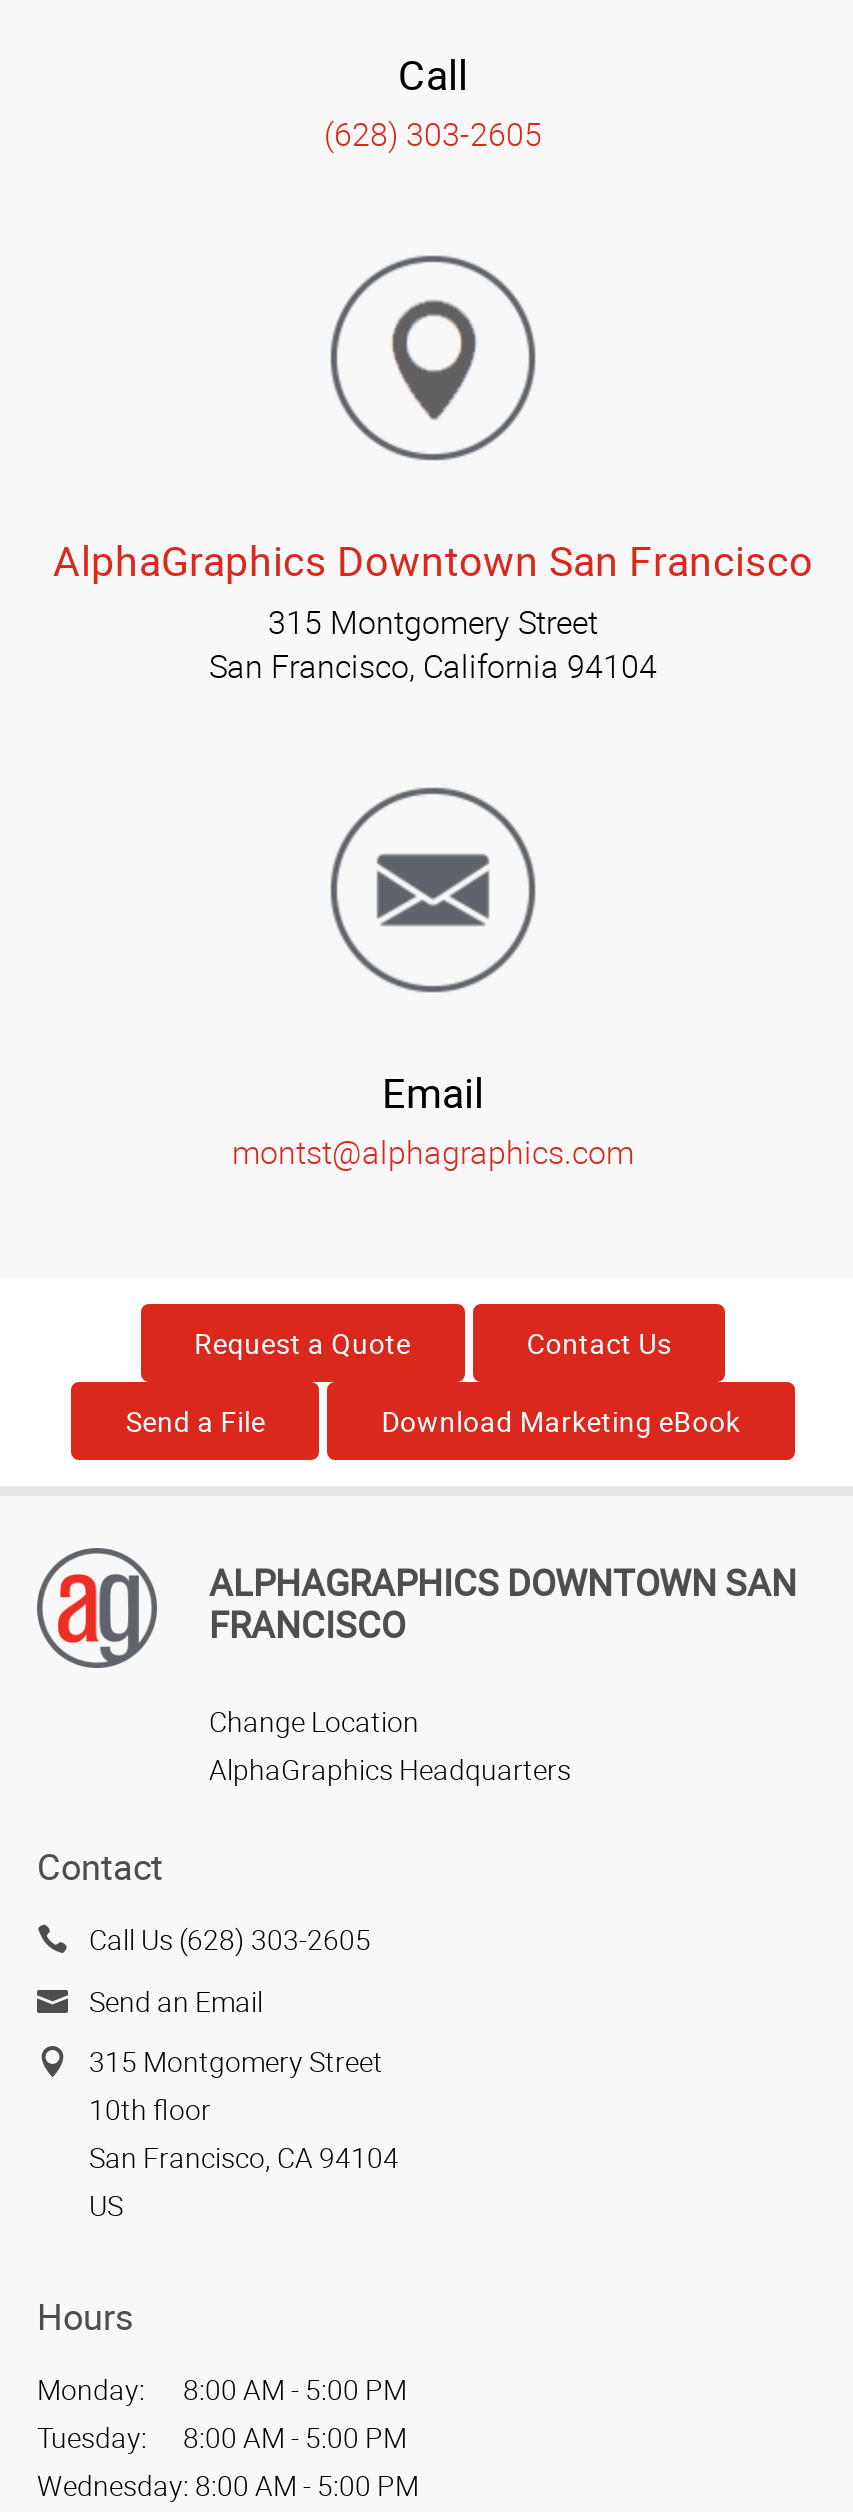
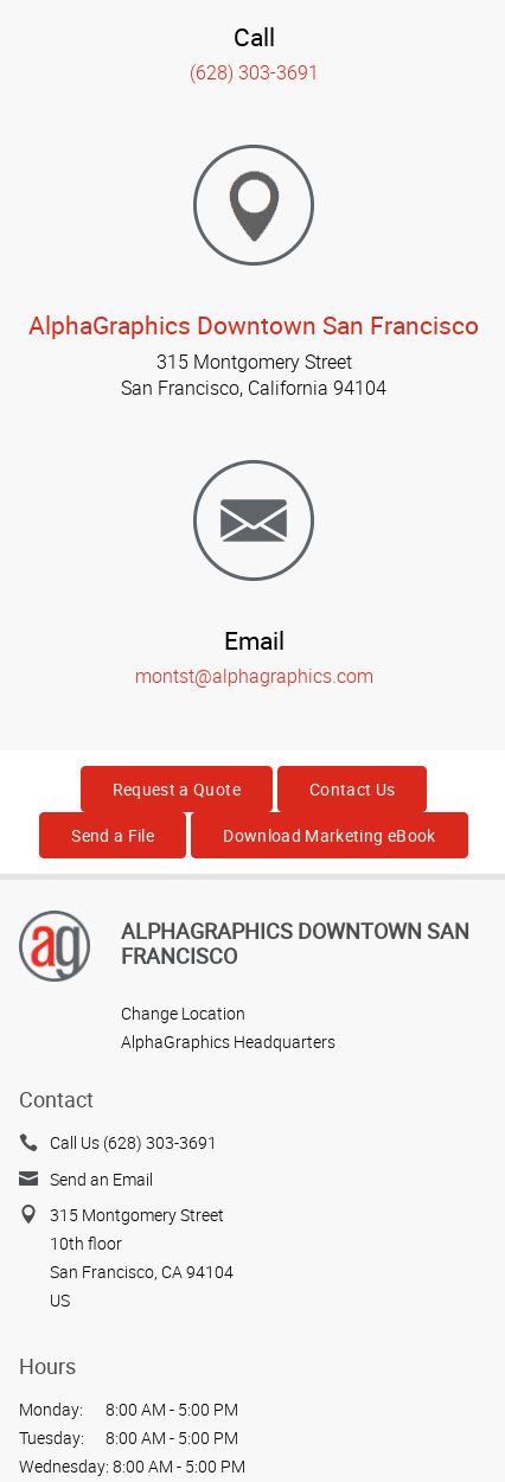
[324,112,542,156] (628) 303-2605 -> [189,59,318,85] (628) 303-3691
[89,1921,371,1959] Call Us (628) 303-2605 -> [50,1132,217,1154] Call Us (628) 303-3691

